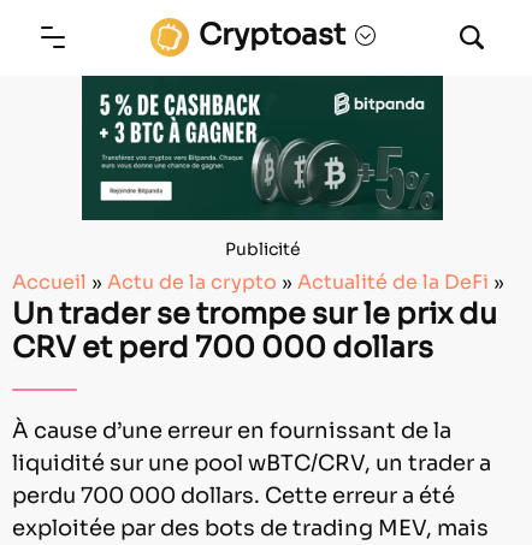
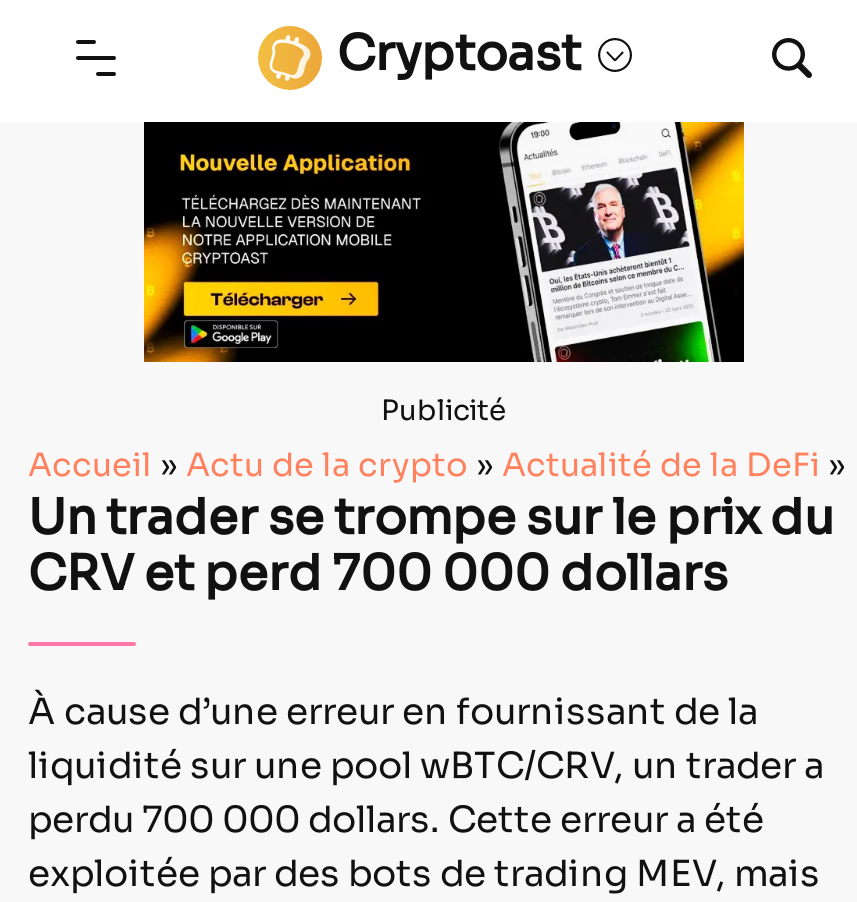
[81,75,444,221] [image] -> [142,120,746,364] [image]

